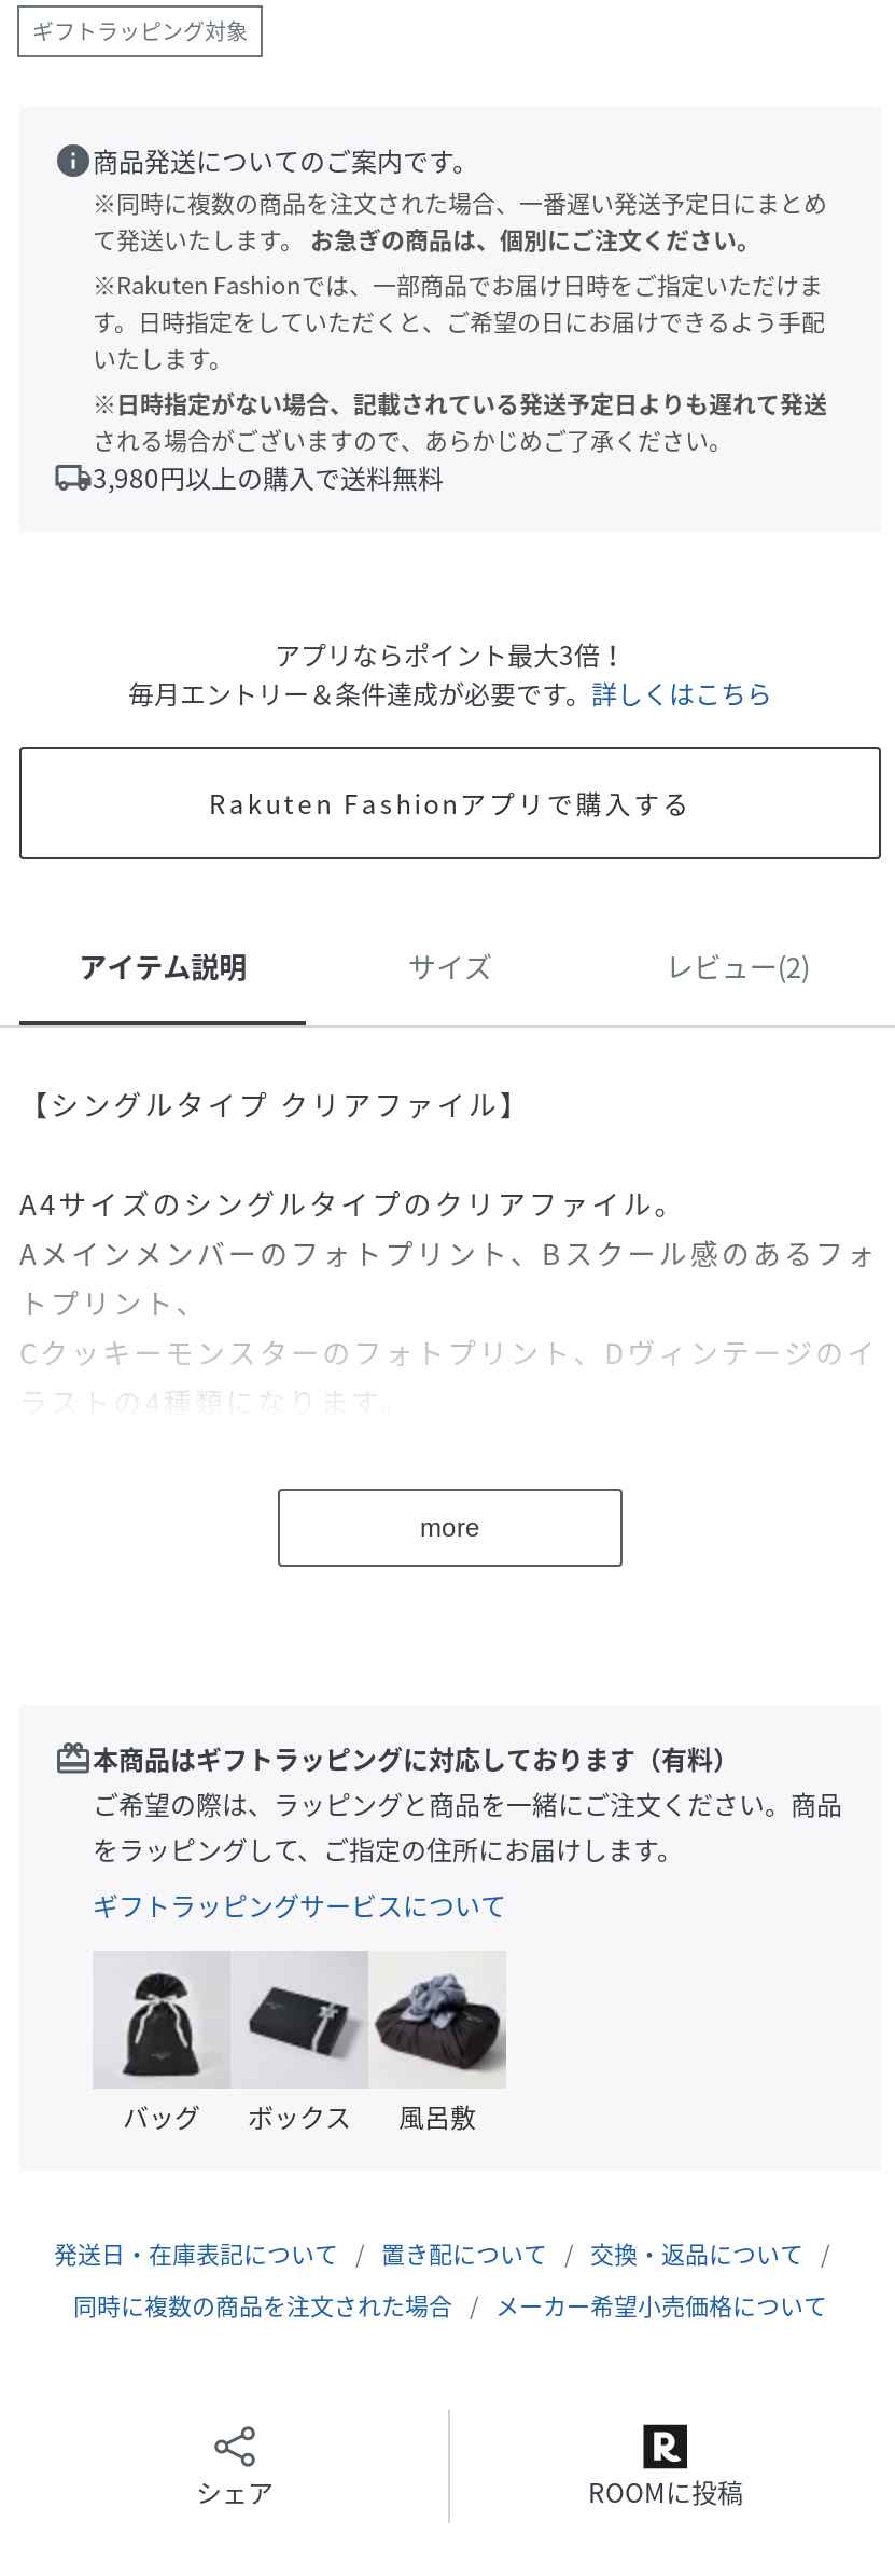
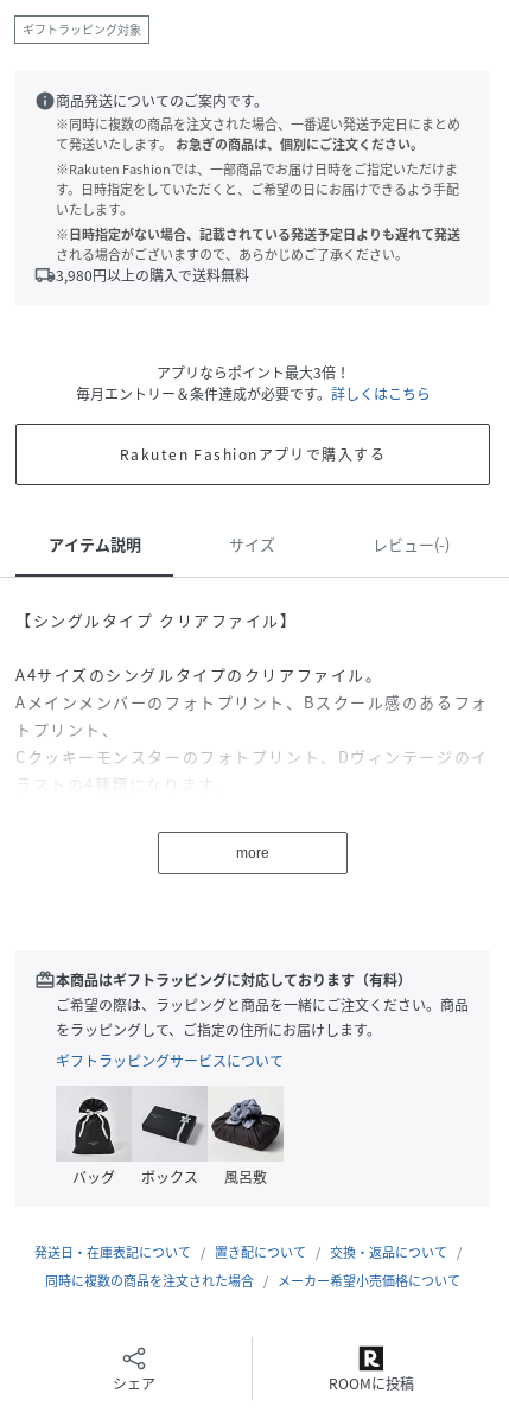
[665,945,809,986] レビュー(2) -> [372,532,449,555] レビュー(-)

